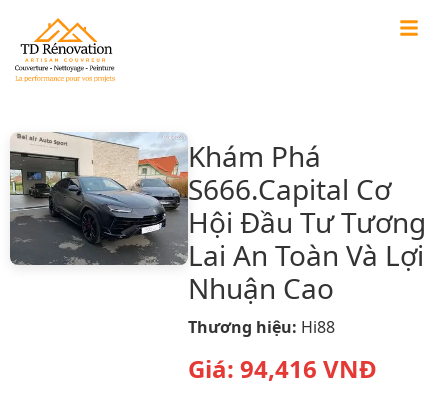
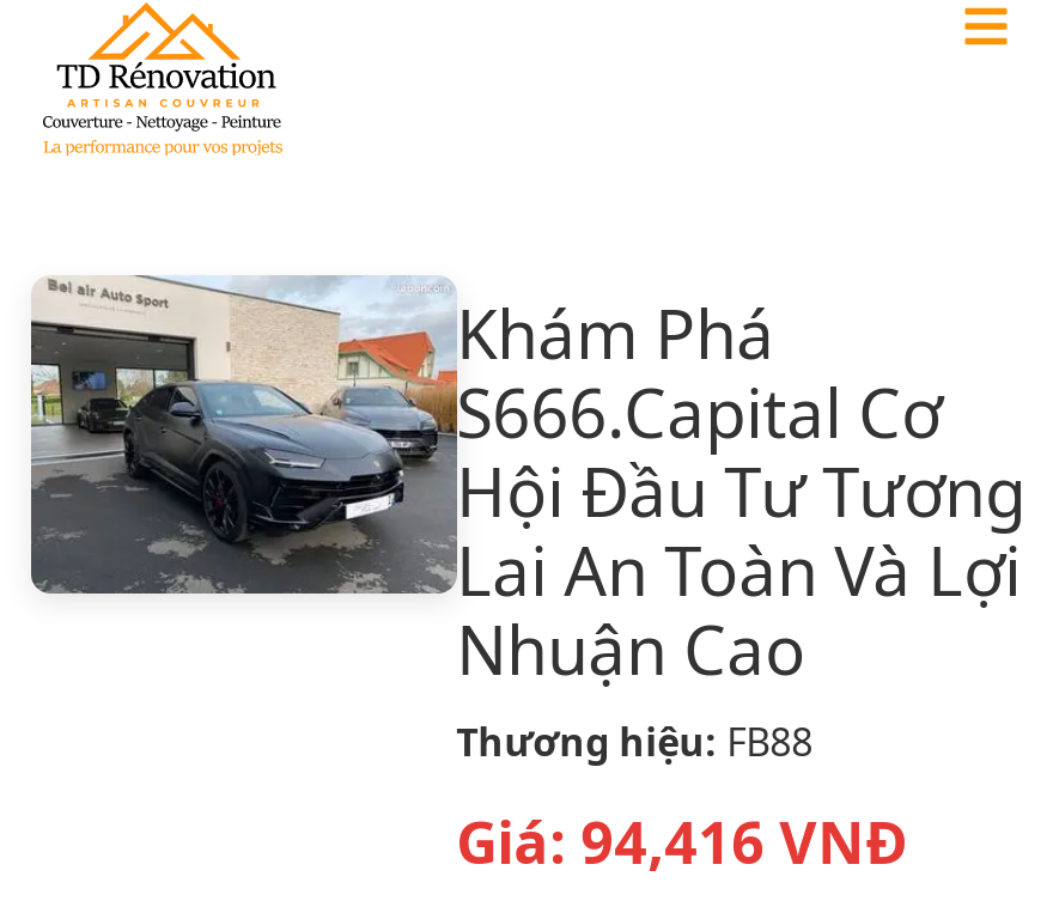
[188,316,335,338] Thương hiệu: Hi88 -> [456,715,813,767] Thương hiệu: FB88

